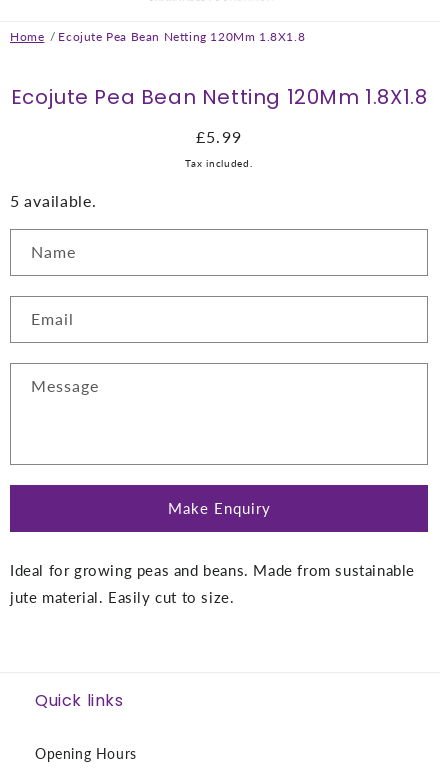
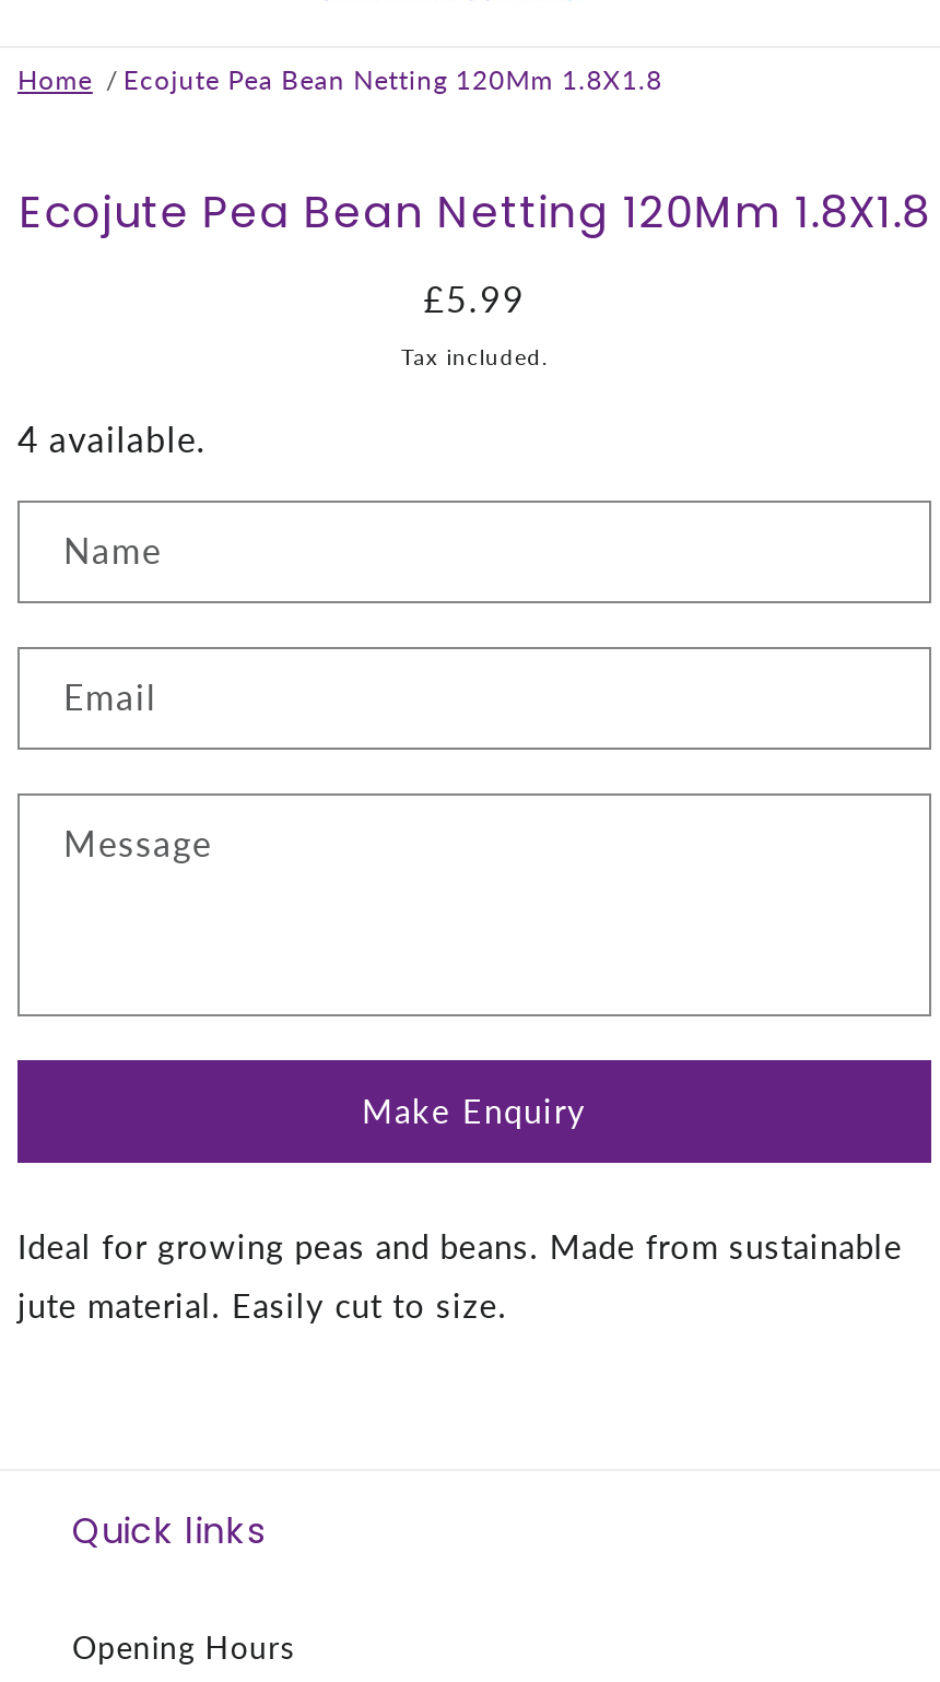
[10,190,96,209] 5 available. -> [17,416,206,458] 4 available.

